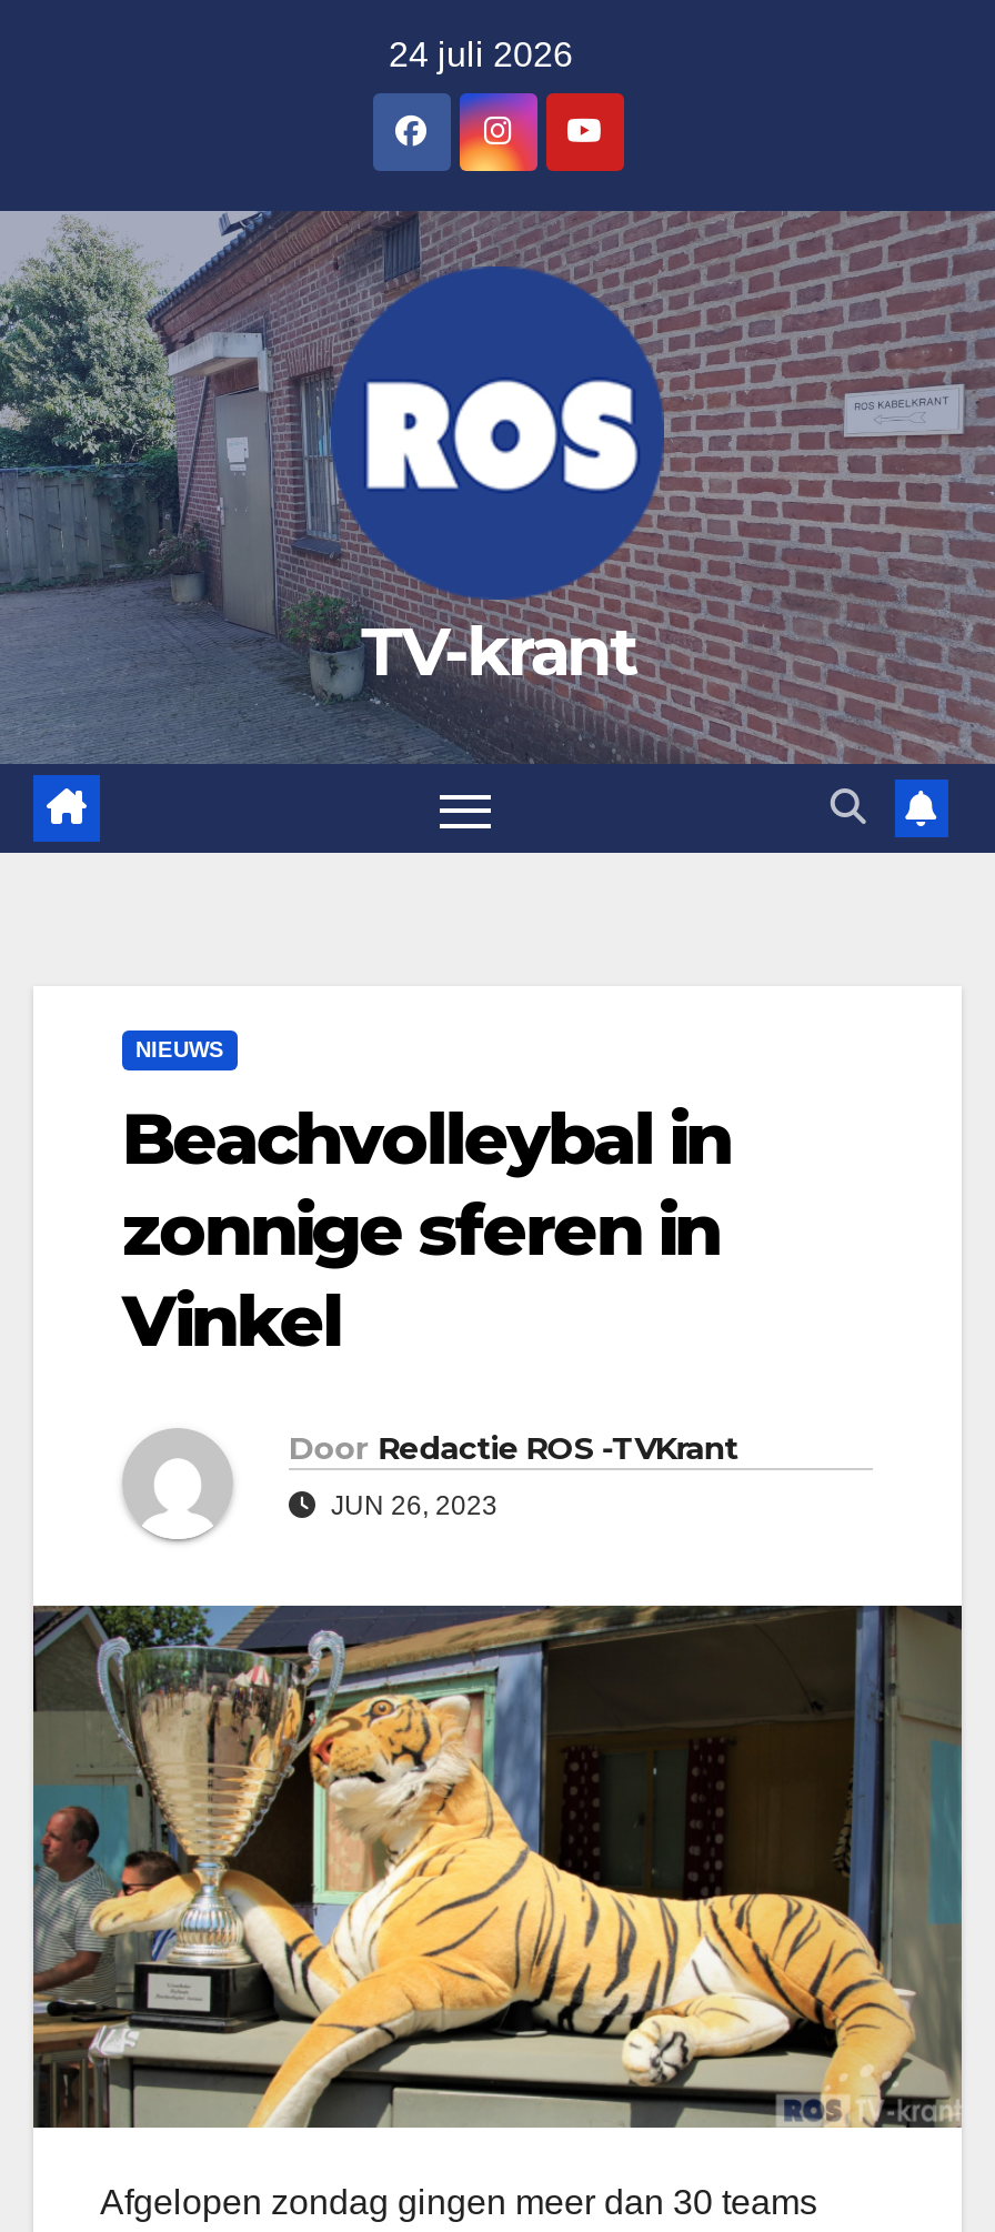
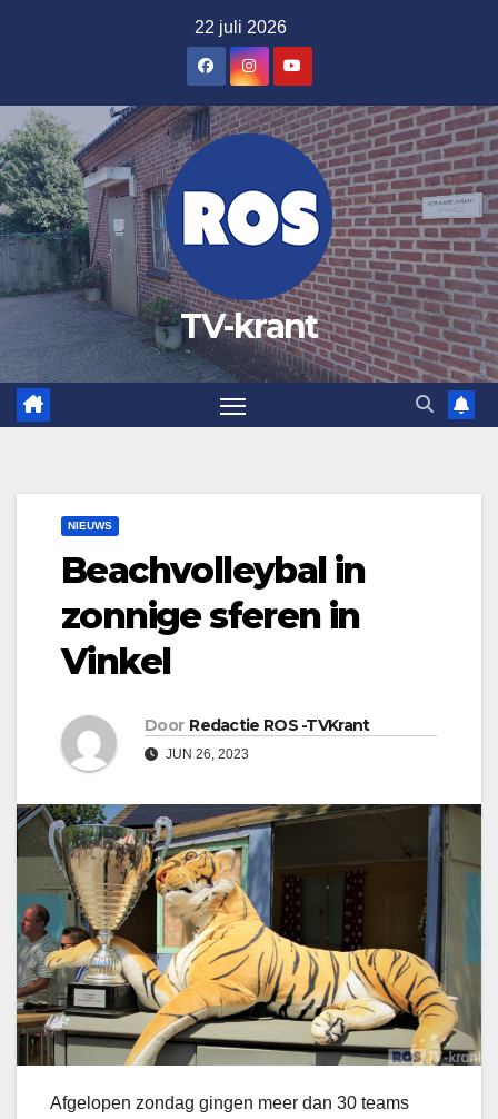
[389,36,573,73] 24 juli 2026 -> [195,18,287,37] 22 juli 2026

